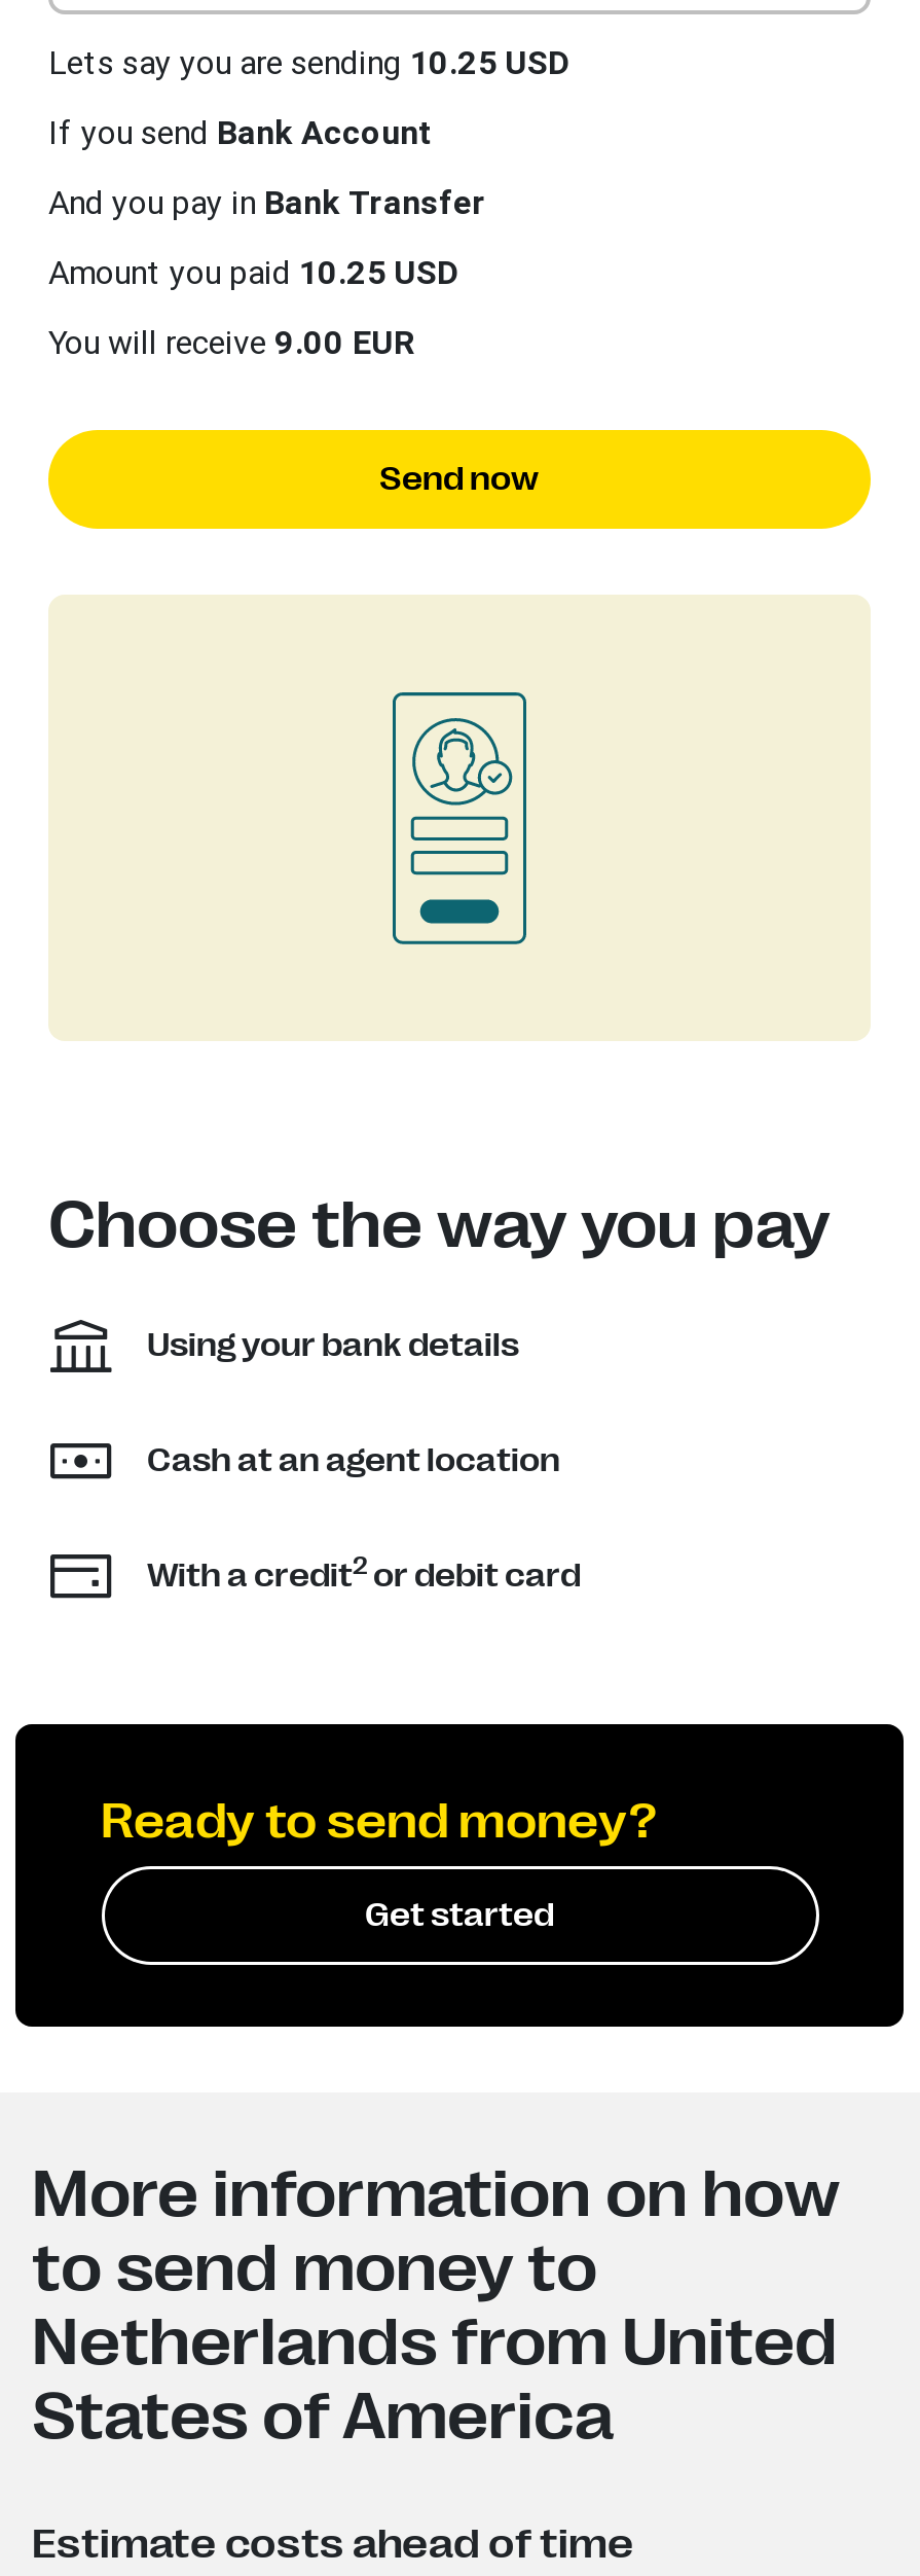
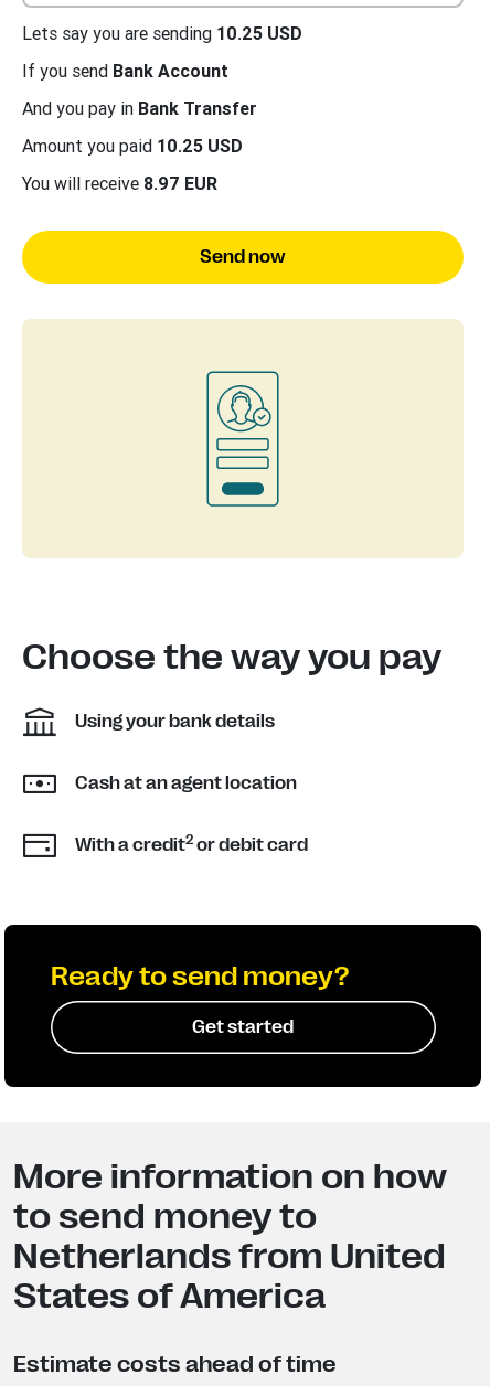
[48,321,414,362] You will receive 9.00 EUR -> [22,172,217,194] You will receive 8.97 EUR

